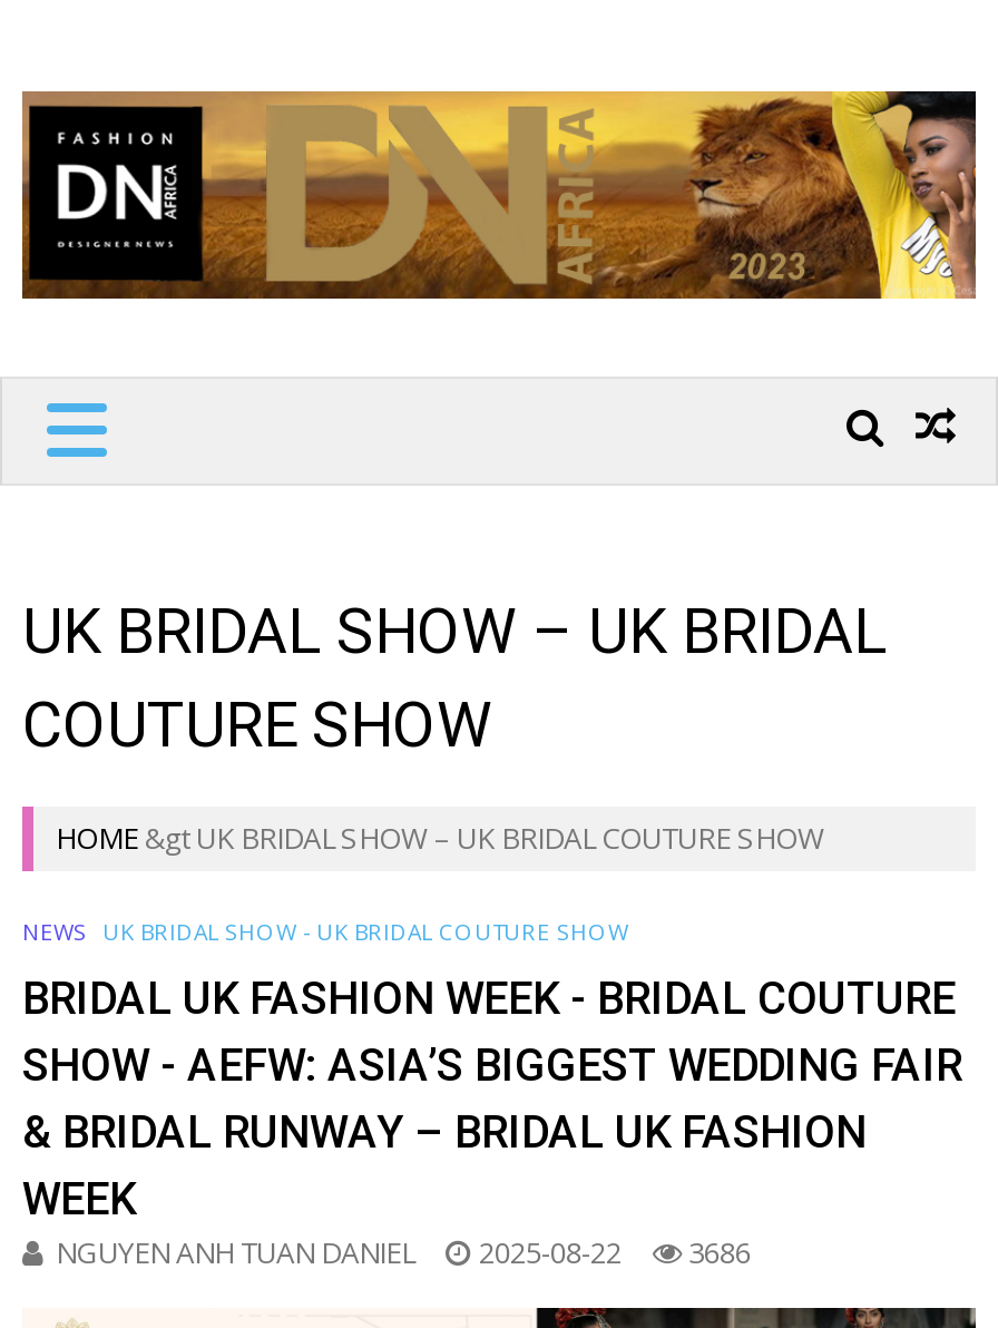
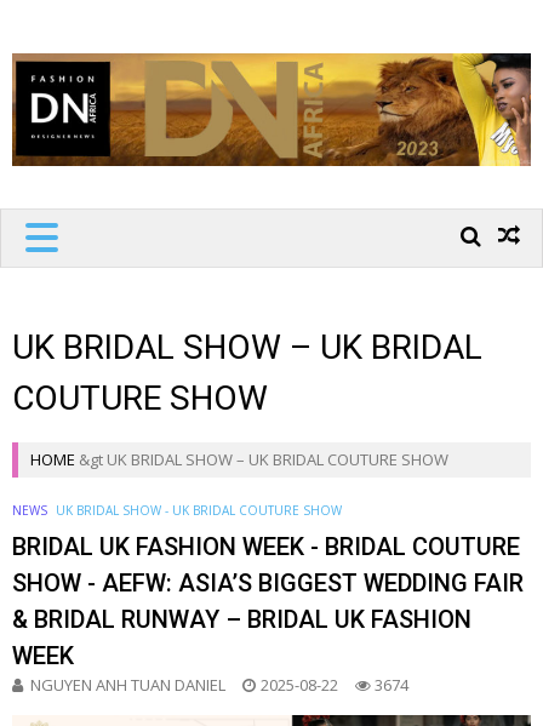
[56,1232,751,1272] NGUYEN ANH TUAN DANIEL 2025-08-22 3686 -> [30,674,408,695] NGUYEN ANH TUAN DANIEL 2025-08-22 3674

